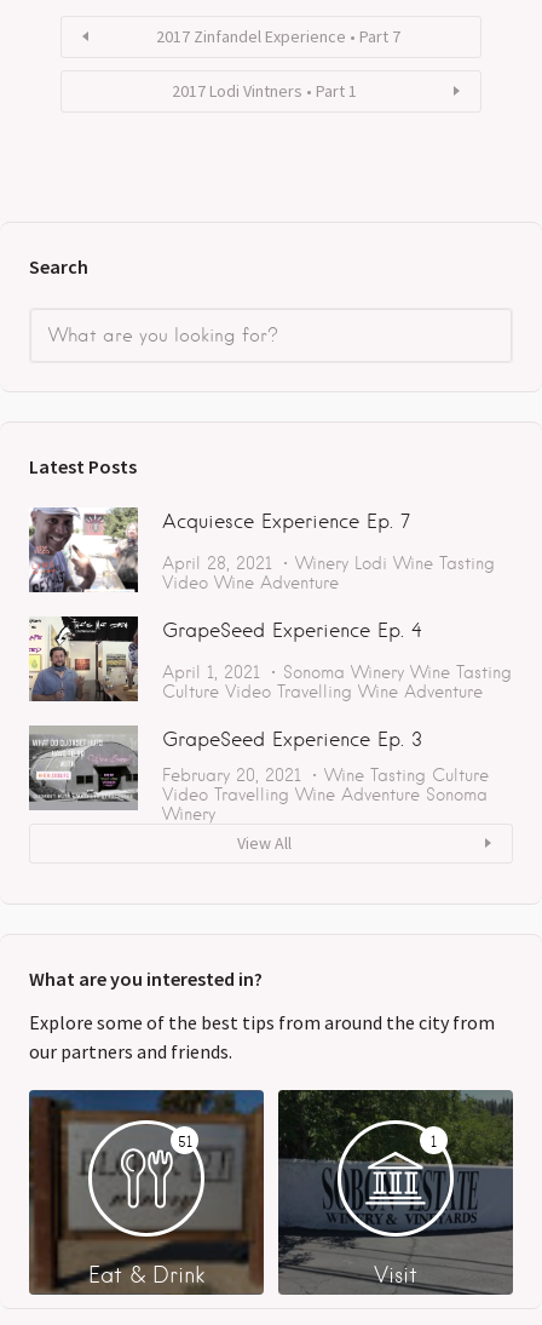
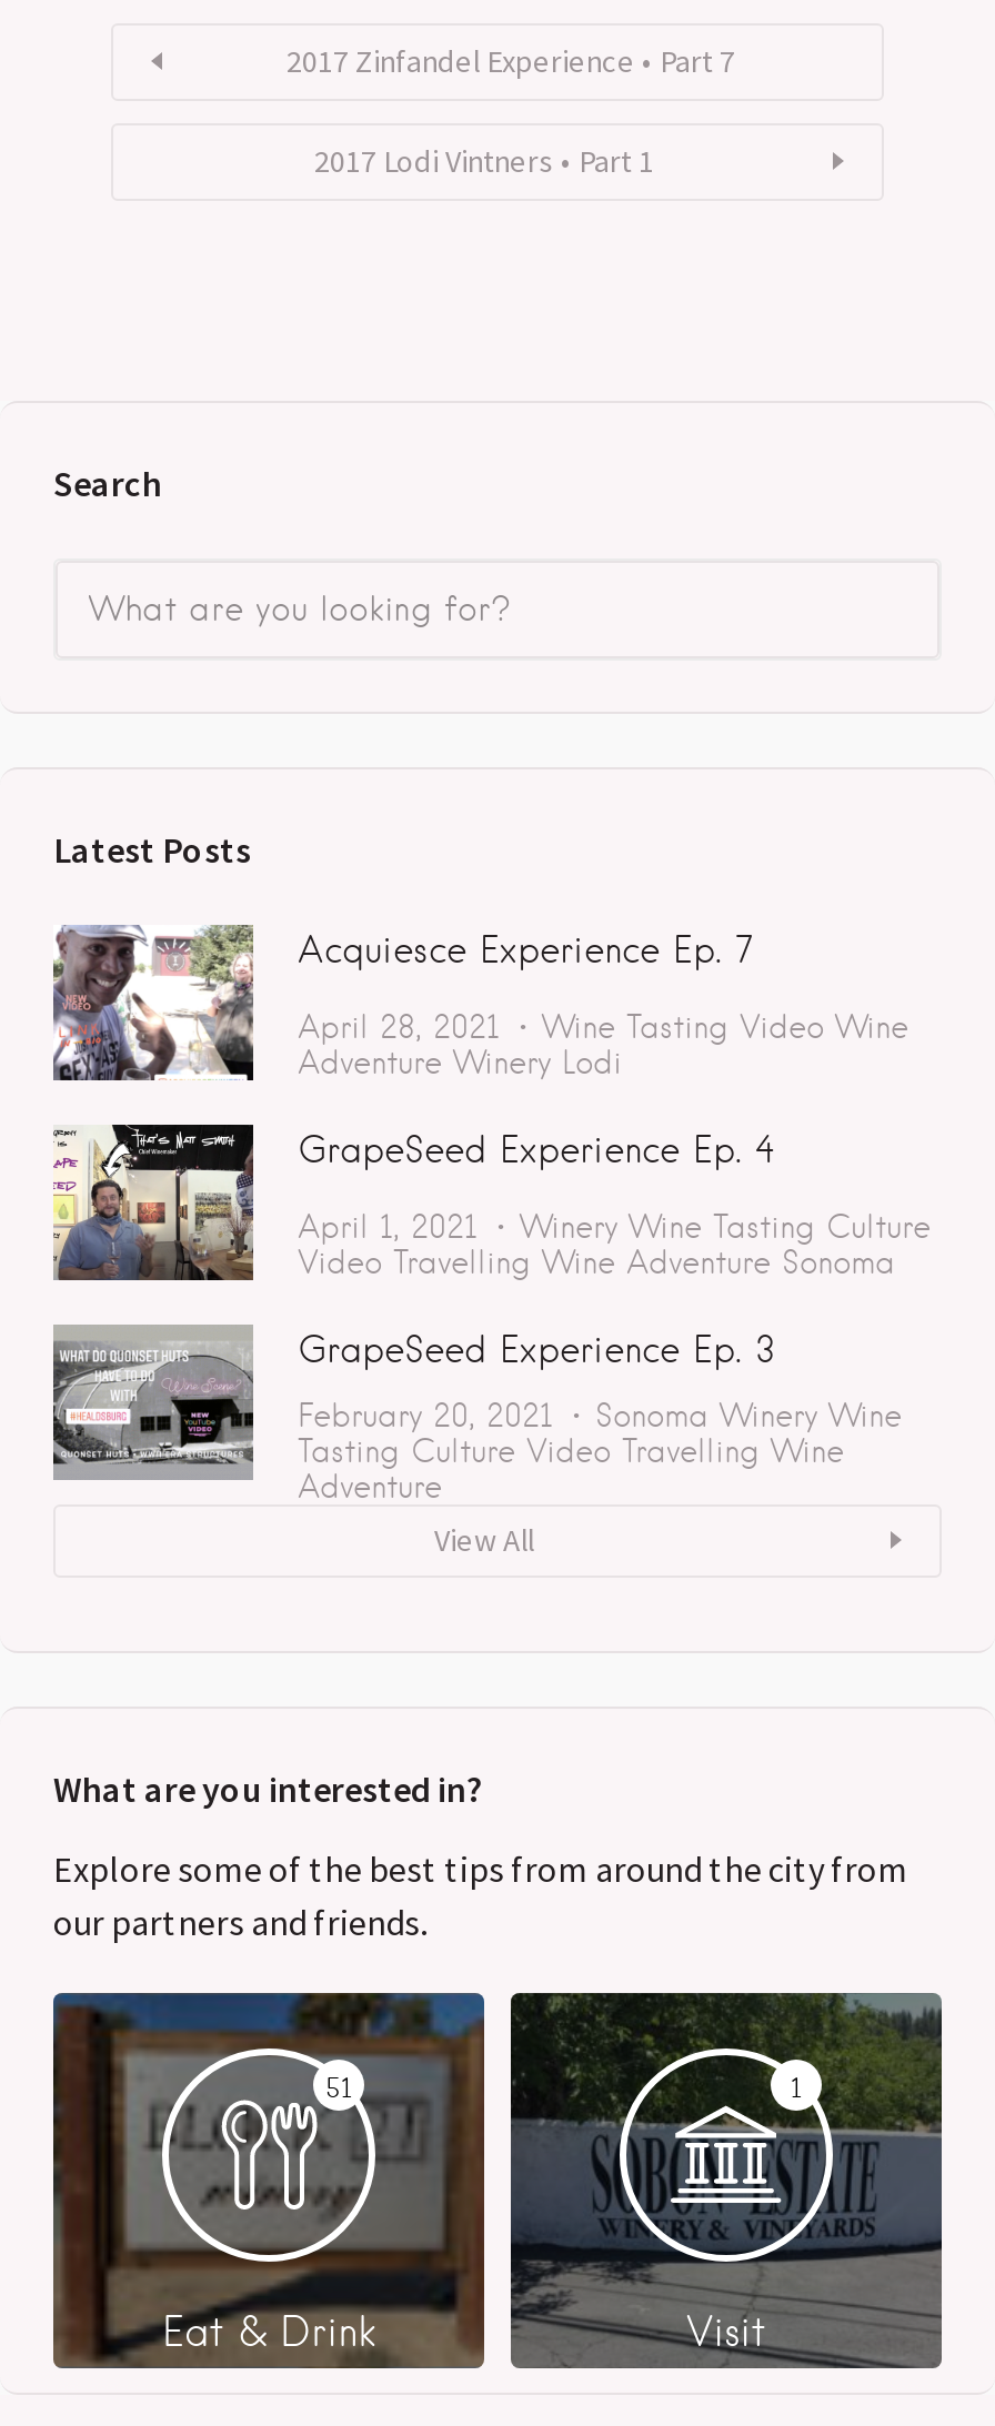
[162,553,495,592] Winery Lodi Wine Tasting | Video Wine Adventure -> [298,1009,908,1080] Wine Tasting Video Wine | Adventure Winery Lodi
[162,662,512,701] Sonoma Winery Wine Tasting | Culture Video Travelling Wine Adventure -> [520,1208,931,1244] Winery Wine Tasting Culture
[162,765,489,823] Wine Tasting Culture | Winery -> [298,1397,902,1504] Sonoma Winery Wine | Tasting Culture Video Travelling Wine | Adventure
moved [162,784,488,804] -> [298,1244,895,1280]: Video Travelling Wine Adventure Sonoma

